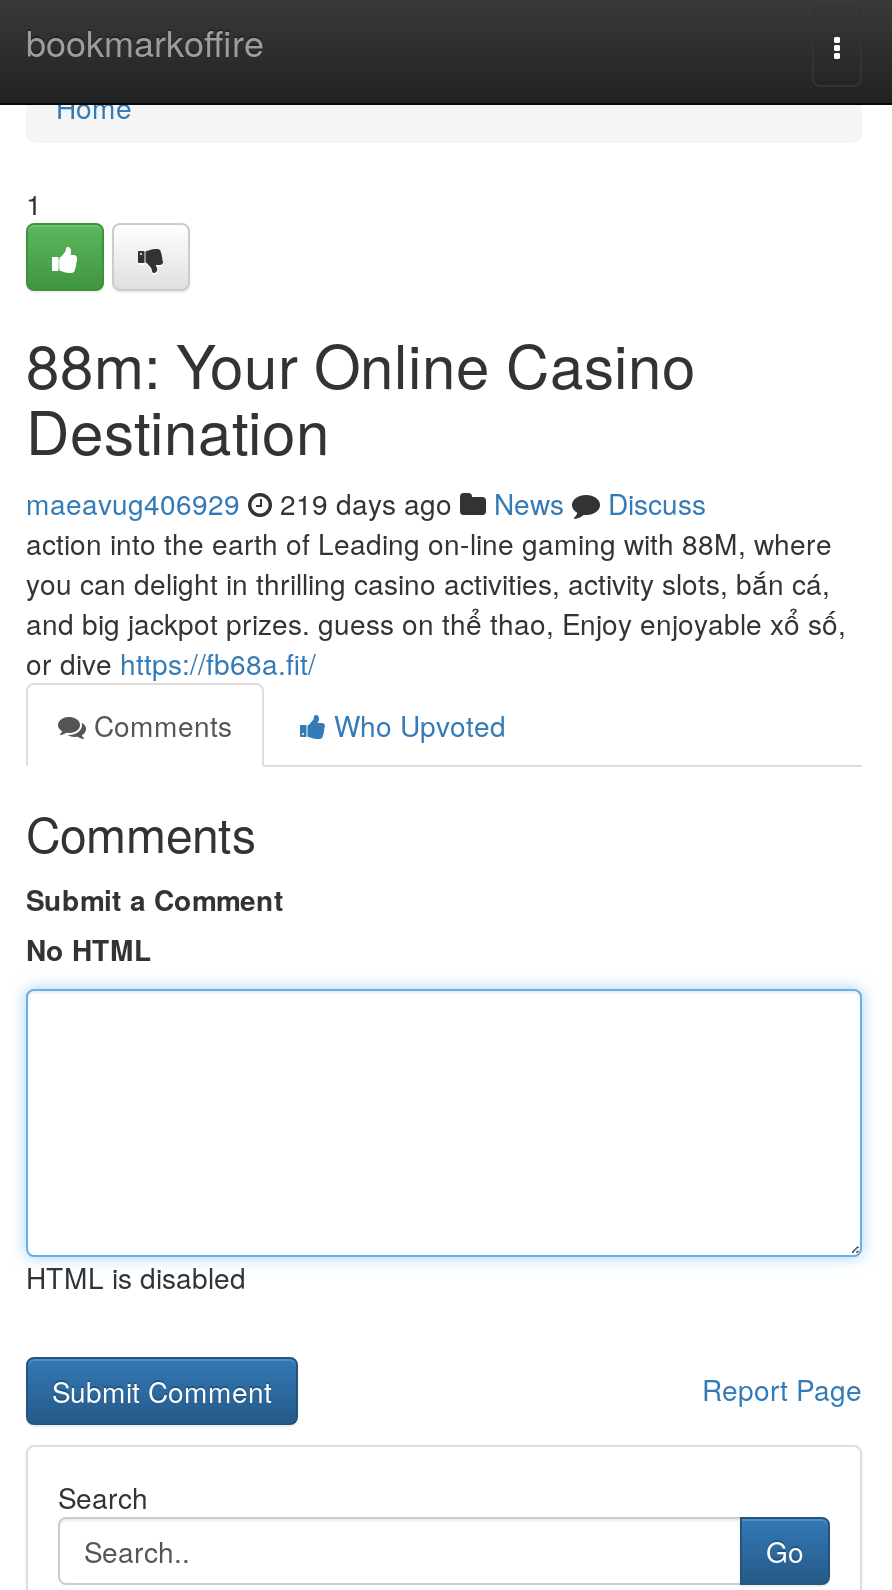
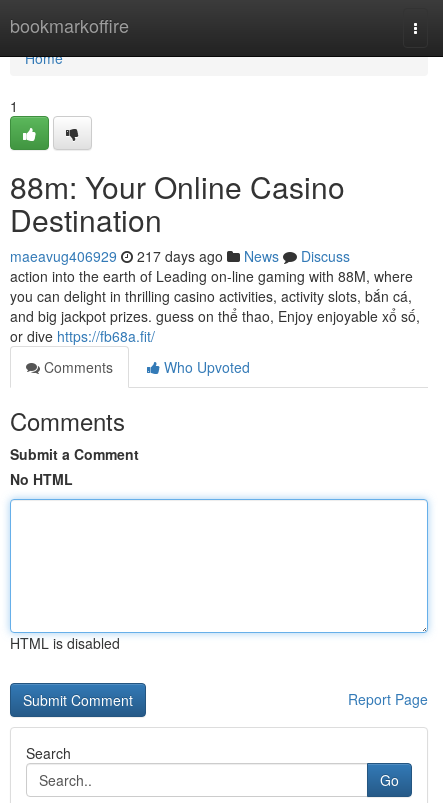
[26,483,706,523] maeavug406929 219 days ago News Discuss -> [10,246,350,266] maeavug406929 217 days ago News Discuss

